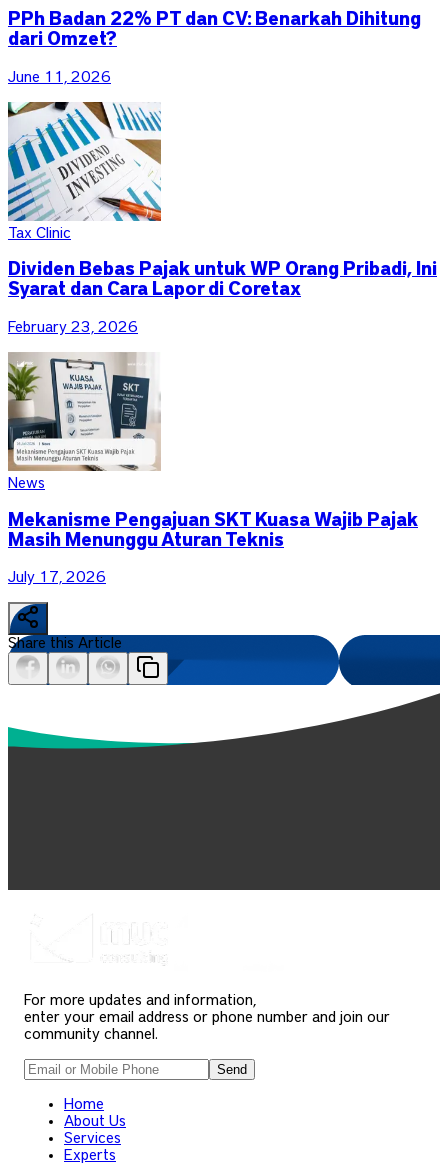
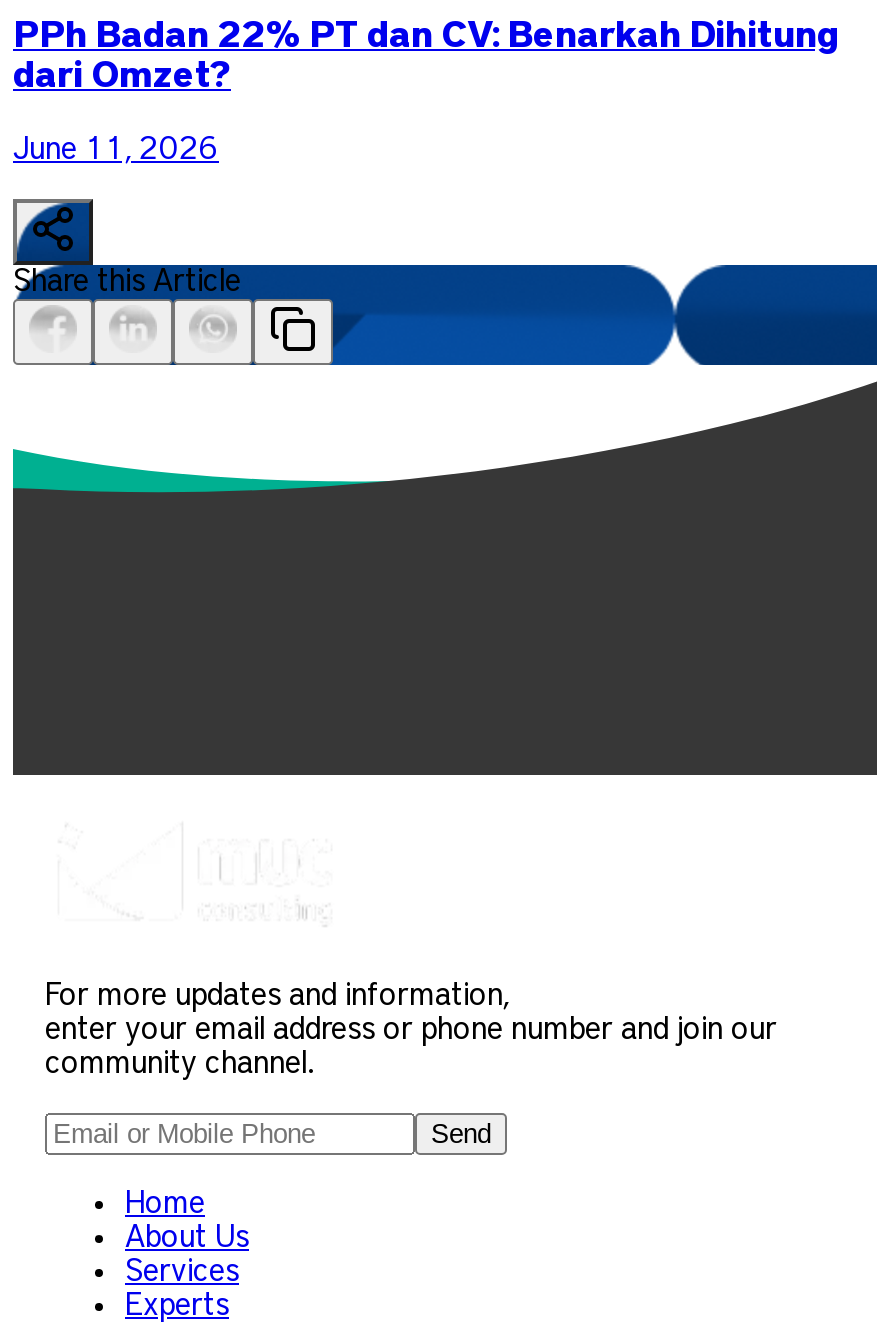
[7,101,437,335] [image] | Tax Clinic | Dividen Bebas Pajak untuk WP Orang Pribadi, Ini | Syarat dan Cara Lapor di Coretax | February 23, 2026 -> none
[7,352,418,585] [image] | News | Mekanisme Pengajuan SKT Kuasa Wajib Pajak | Masih Menunggu Aturan Teknis | July 17, 2026 -> none

